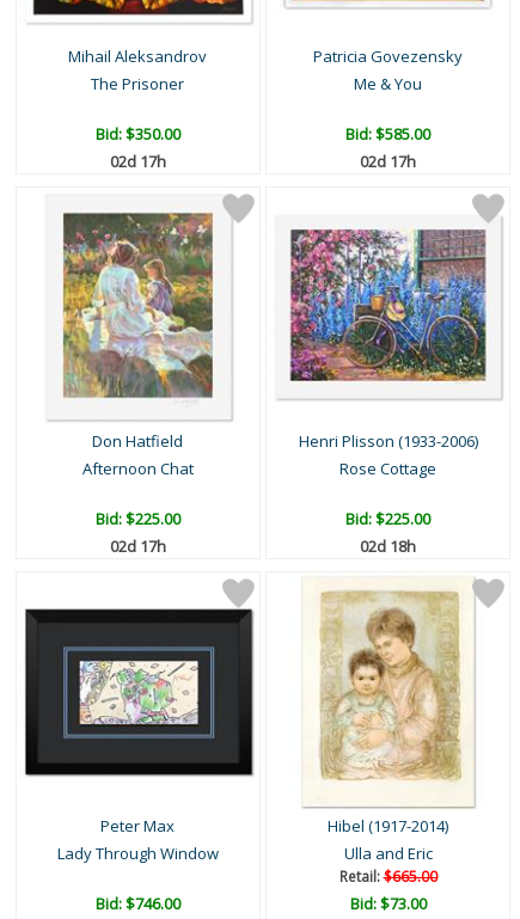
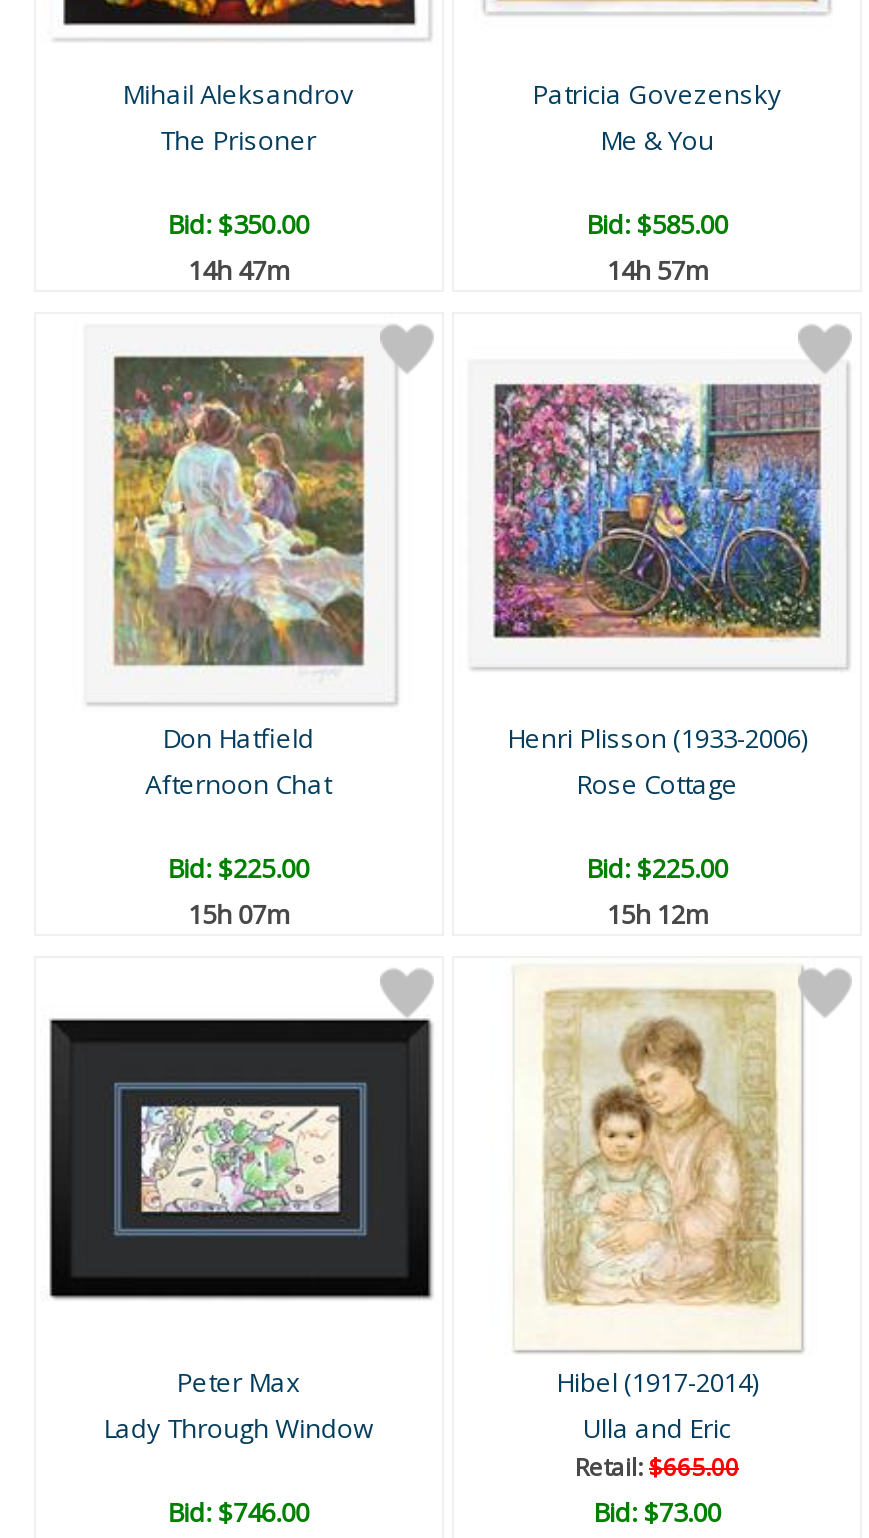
[109,151,166,172] 02d 17h -> [188,253,288,289] 14h 47m
[360,151,416,172] 02d 17h -> [607,253,707,289] 14h 57m
[109,536,166,557] 02d 17h -> [188,897,288,933] 15h 07m
[360,536,416,557] 02d 18h -> [607,897,707,933] 15h 12m

